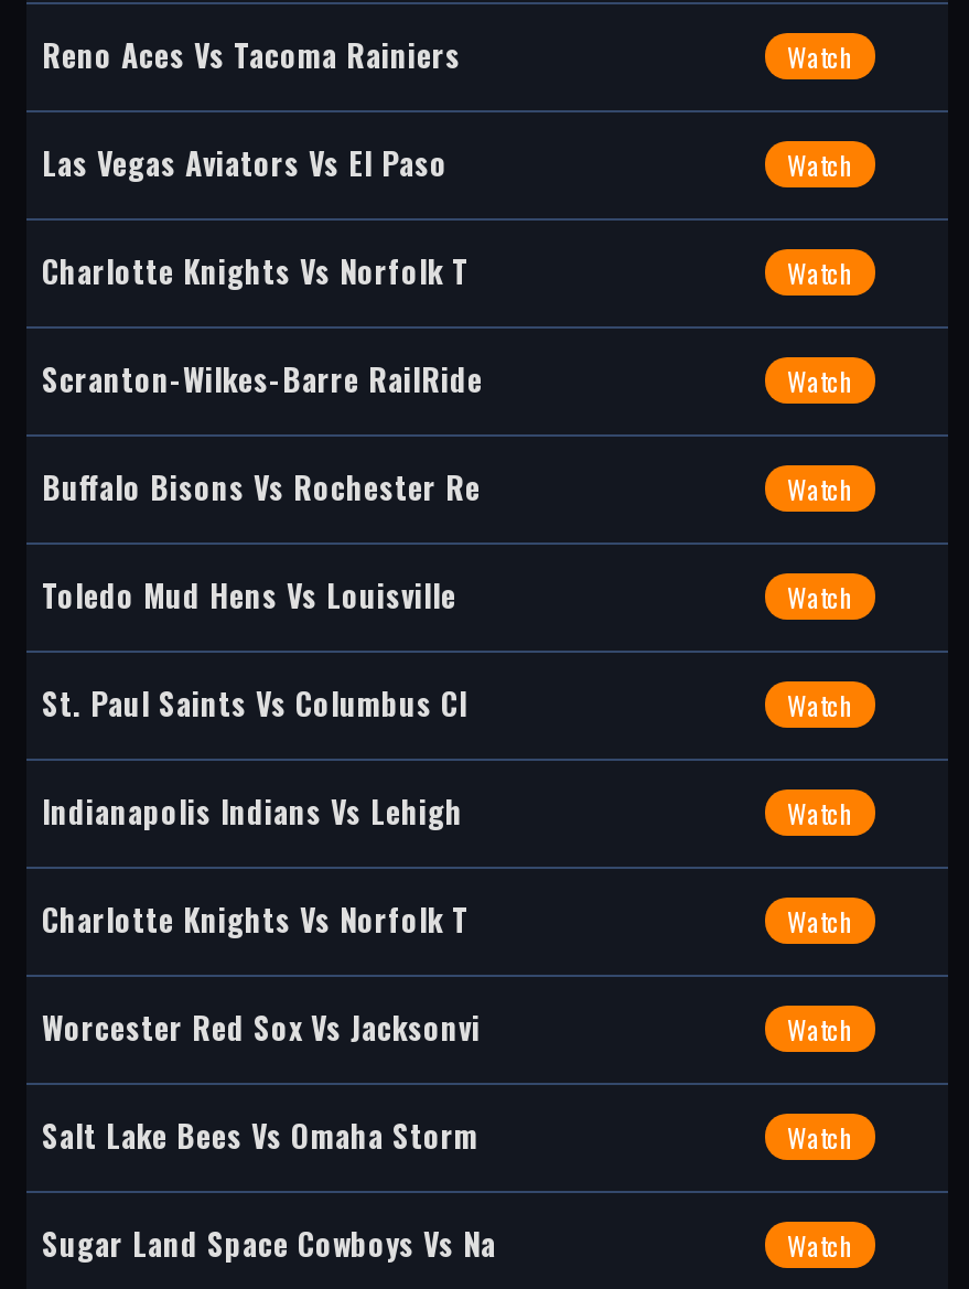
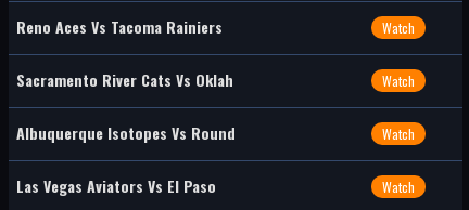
none -> [16,68,233,91] Sacramento River Cats Vs Oklah
moved [42,139,448,185] -> [16,174,216,197]: Las Vegas Aviators Vs El Paso
[42,247,470,293] Charlotte Knights Vs Norfolk T -> [16,121,236,144] Albuquerque Isotopes Vs Round
[42,355,853,1266] Scranton-Wilkes-Barre RailRide | Watch | Buffalo Bisons Vs Rochester Re | Watch | Toledo Mud Hens Vs Louisville | Watch | St. Paul Saints Vs Columbus Cl | Watch | Indianapolis Indians Vs Lehigh | Watch | Charlotte Knights Vs Norfolk T | Watch | Worcester Red Sox Vs Jacksonvi | Watch | Salt Lake Bees Vs Omaha Storm | Watch | Sugar Land Space Cowboys Vs Na -> none

